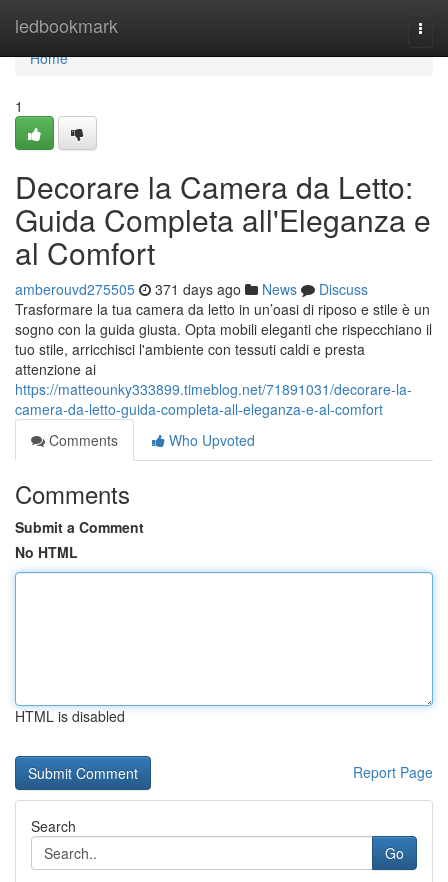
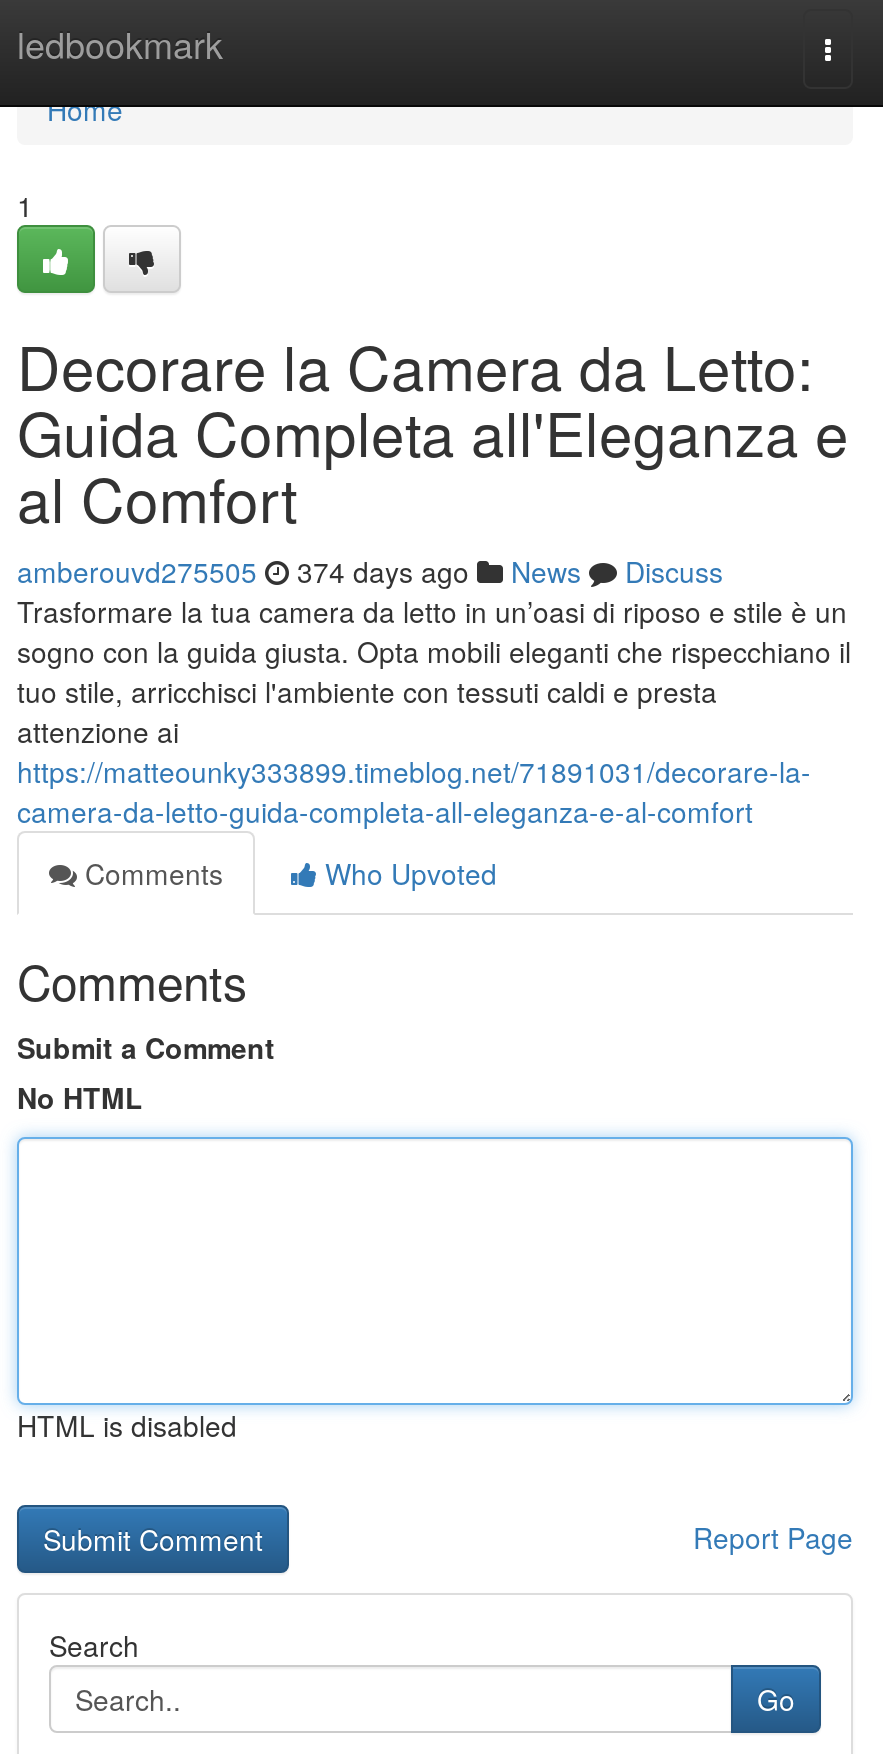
[15,279,368,299] amberouvd275505 371 days ago News Discuss -> [17,551,723,591] amberouvd275505 374 days ago News Discuss

